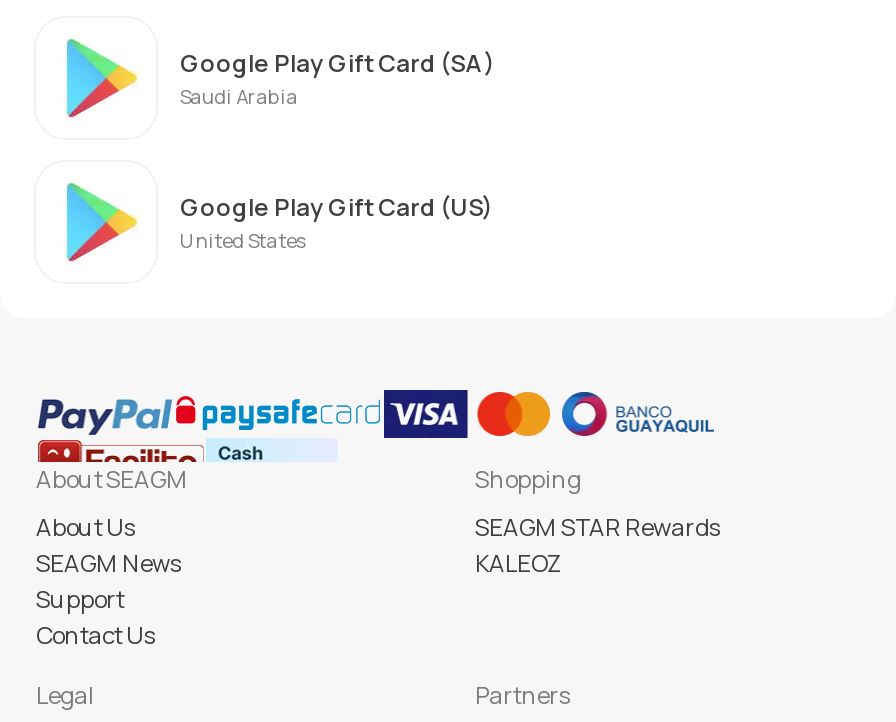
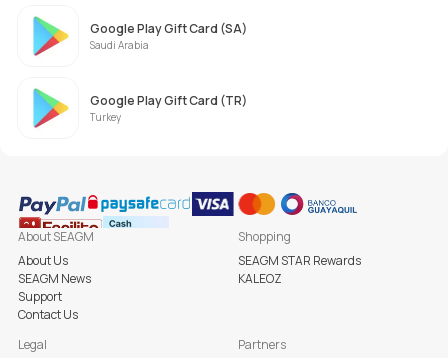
[180,189,492,253] Google Play Gift Card (US) | United States -> [90,92,247,124] Google Play Gift Card (TR) | Turkey

